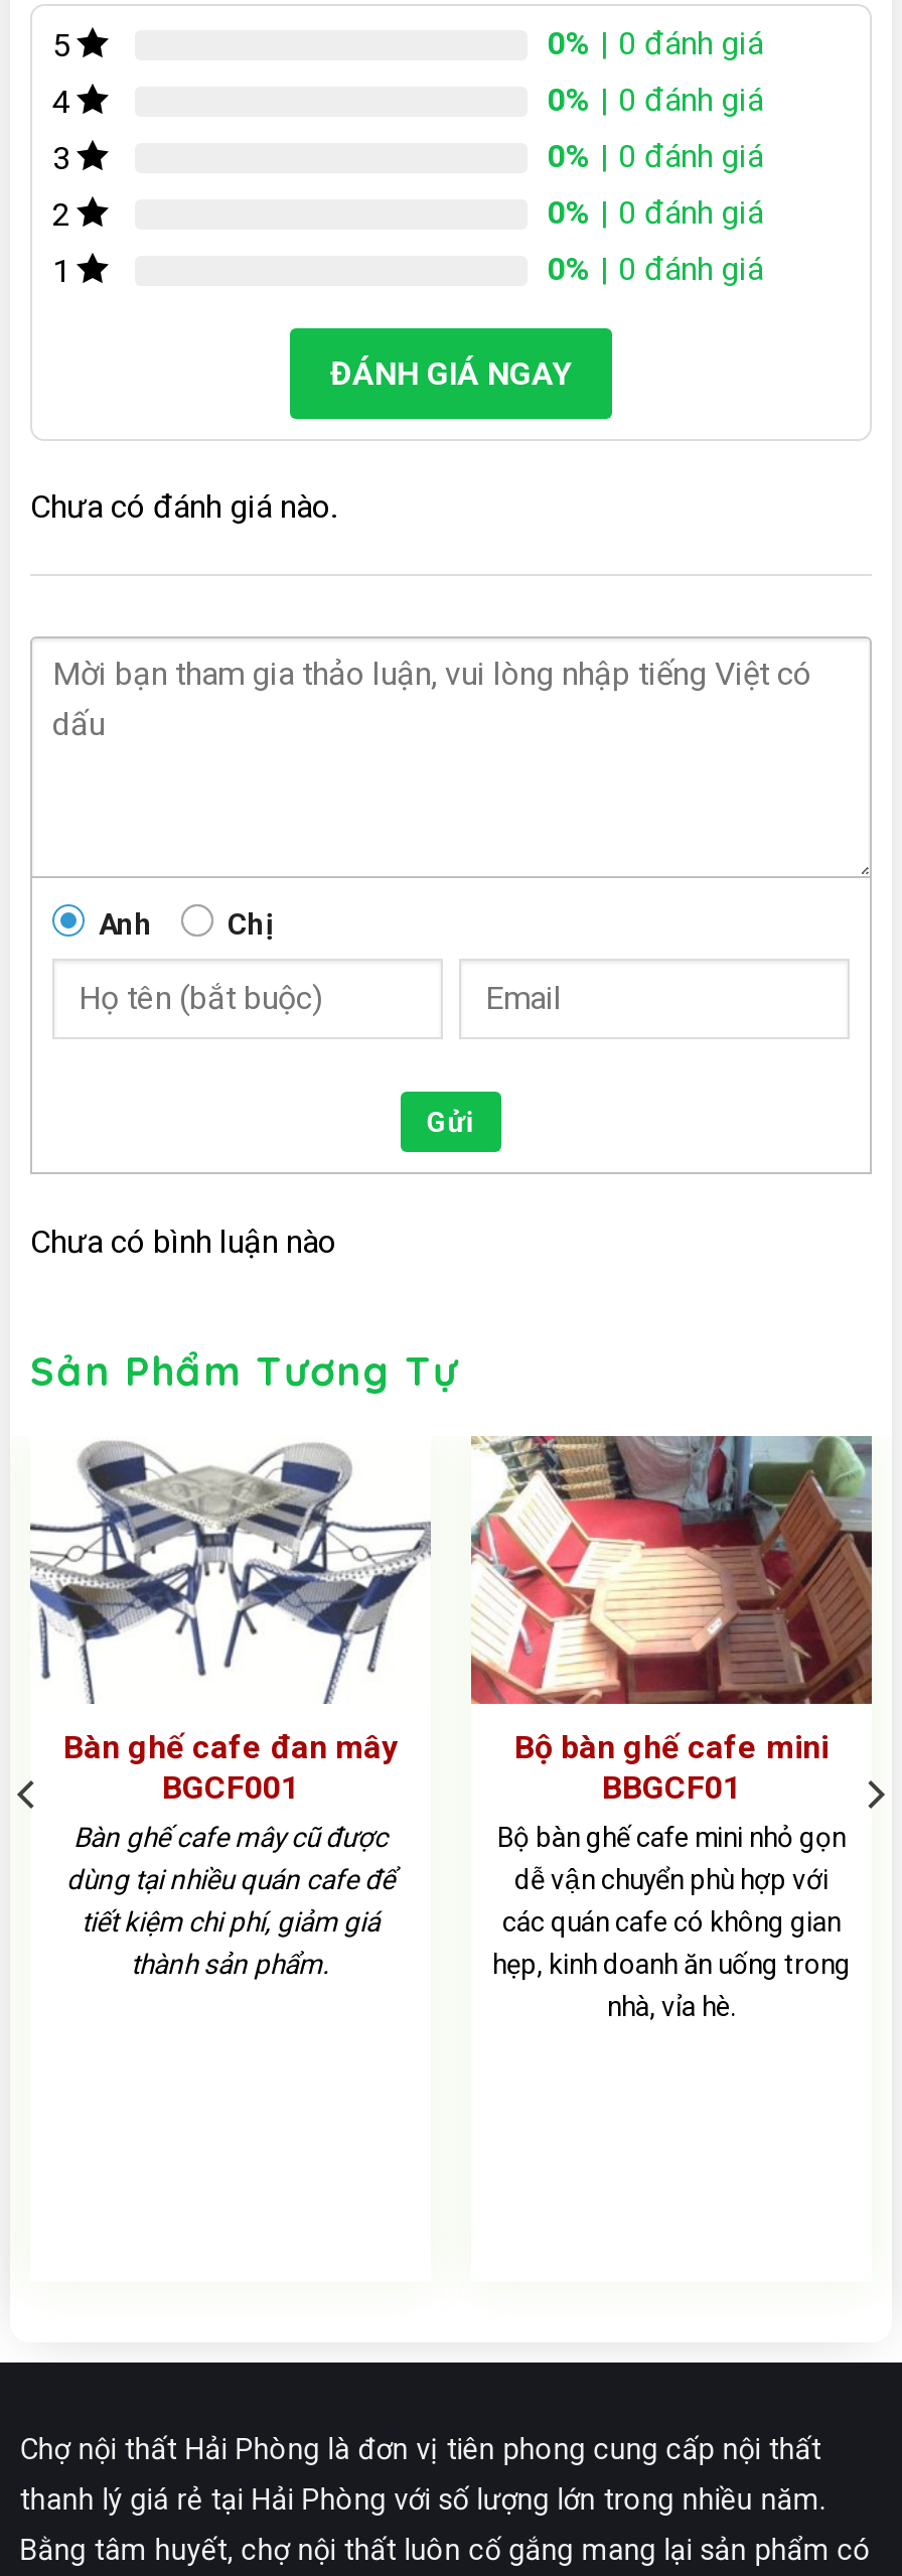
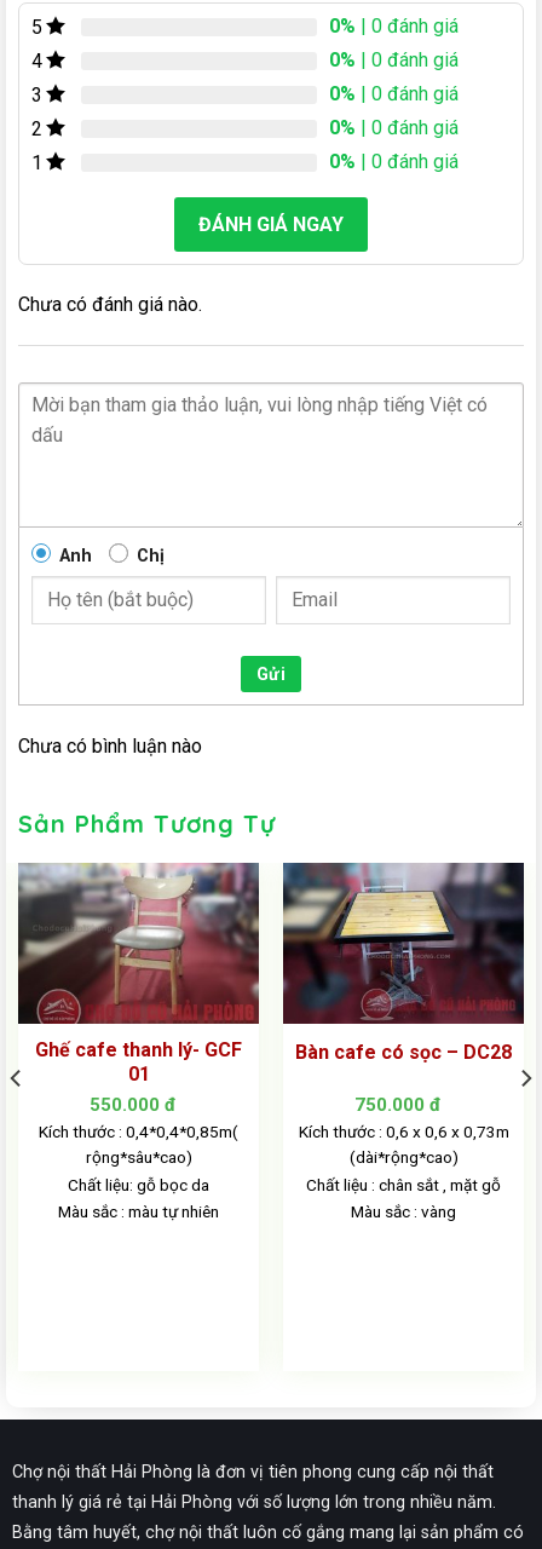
[30,1436,431,1979] [image] | Bàn ghế cafe đan mây | BGCF001 | Bàn ghế cafe mây cũ được | dùng tại nhiều quán cafe để | tiết kiệm chi phí, giảm giá | thành sản phẩm. -> [17,862,260,1221] [image] | Ghế cafe thanh lý- GCF | 01 | 550.000 đ | Kích thước : 0,4*0,4*0,85m( | rộng*sâu*cao) | Chất liệu: gỗ bọc da | Màu sắc : màu tự nhiên
[469,1434,874,2022] [image] | Bộ bàn ghế cafe mini | BBGCF01 | Bộ bàn ghế cafe mini nhỏ gọn | dễ vận chuyển phù hợp với | các quán cafe có không gian | hẹp, kinh doanh ăn uống trong | nhà, vỉa hè. -> [282,862,525,1221] [image] | Bàn cafe có sọc – DC28 | 750.000 đ | Kích thước : 0,6 x 0,6 x 0,73m | (dài*rộng*cao) | Chất liệu : chân sắt , mặt gỗ | Màu sắc : vàng

